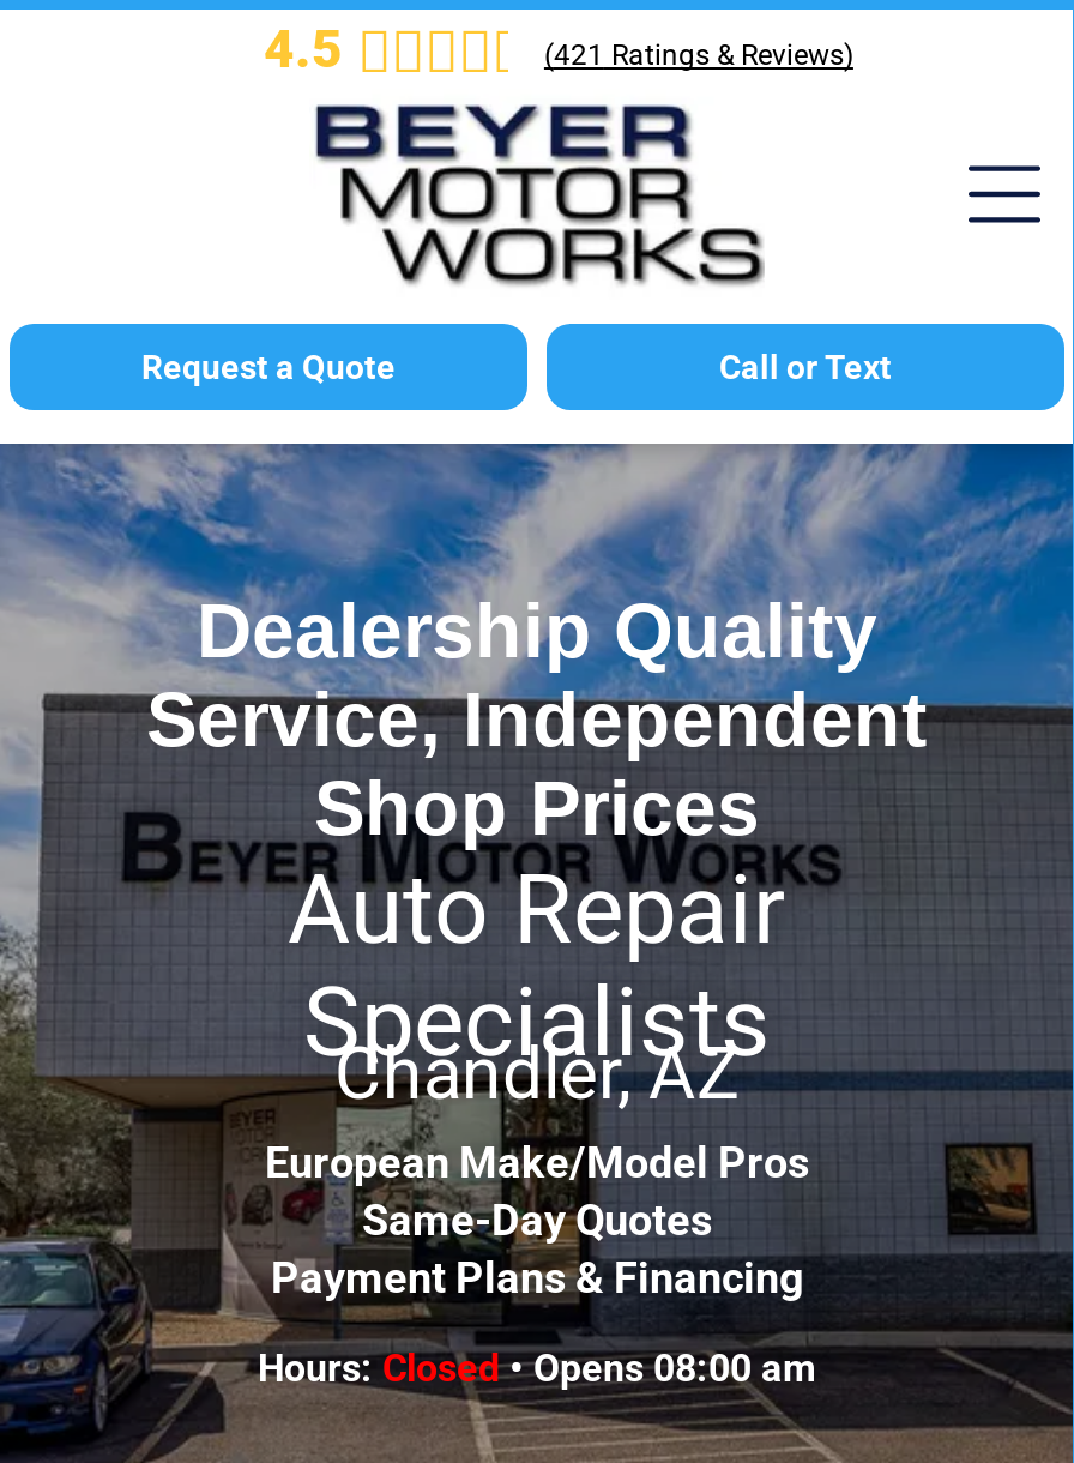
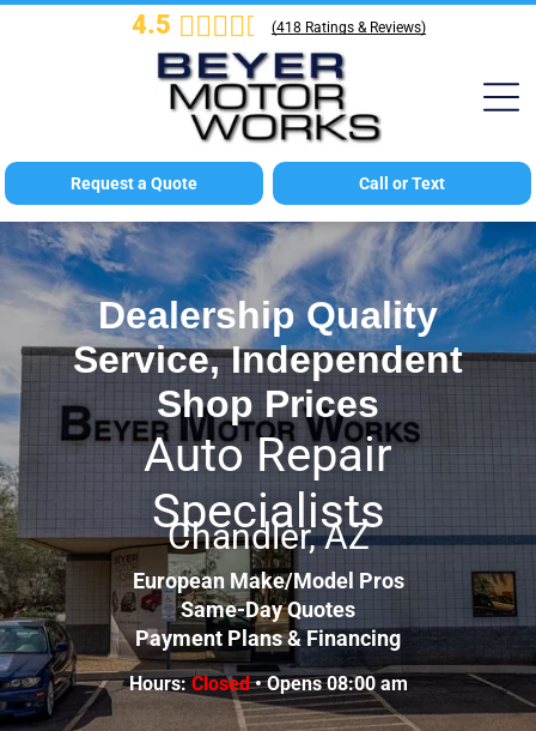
[544,37,853,71] (421 Ratings & Reviews) -> [272,19,426,35] (418 Ratings & Reviews)

